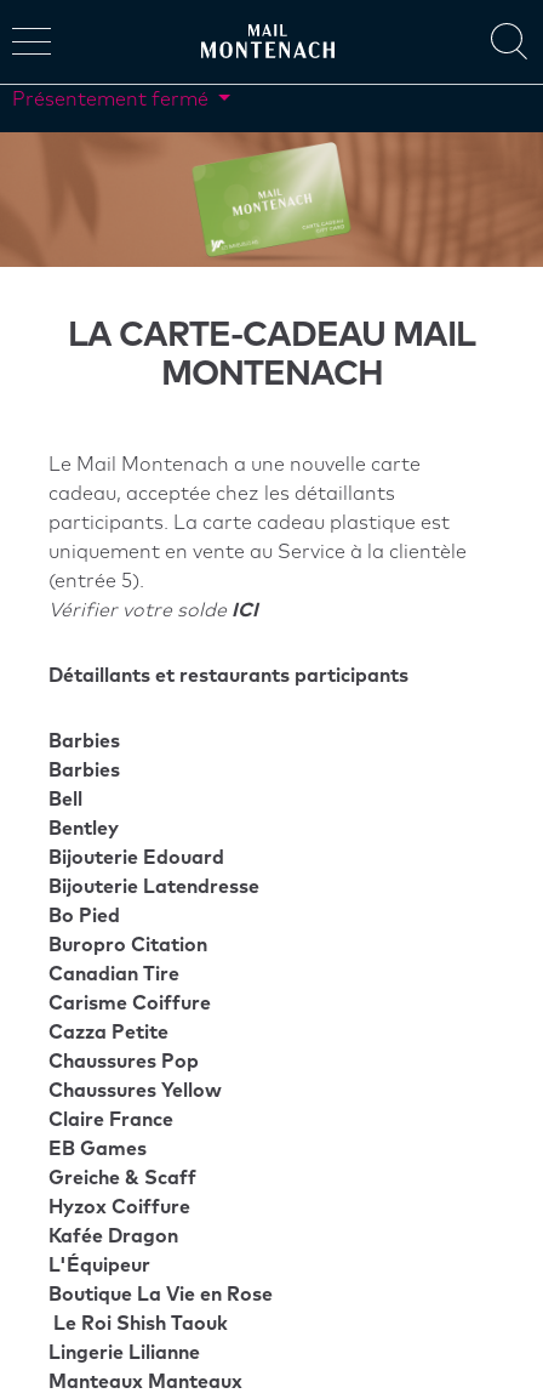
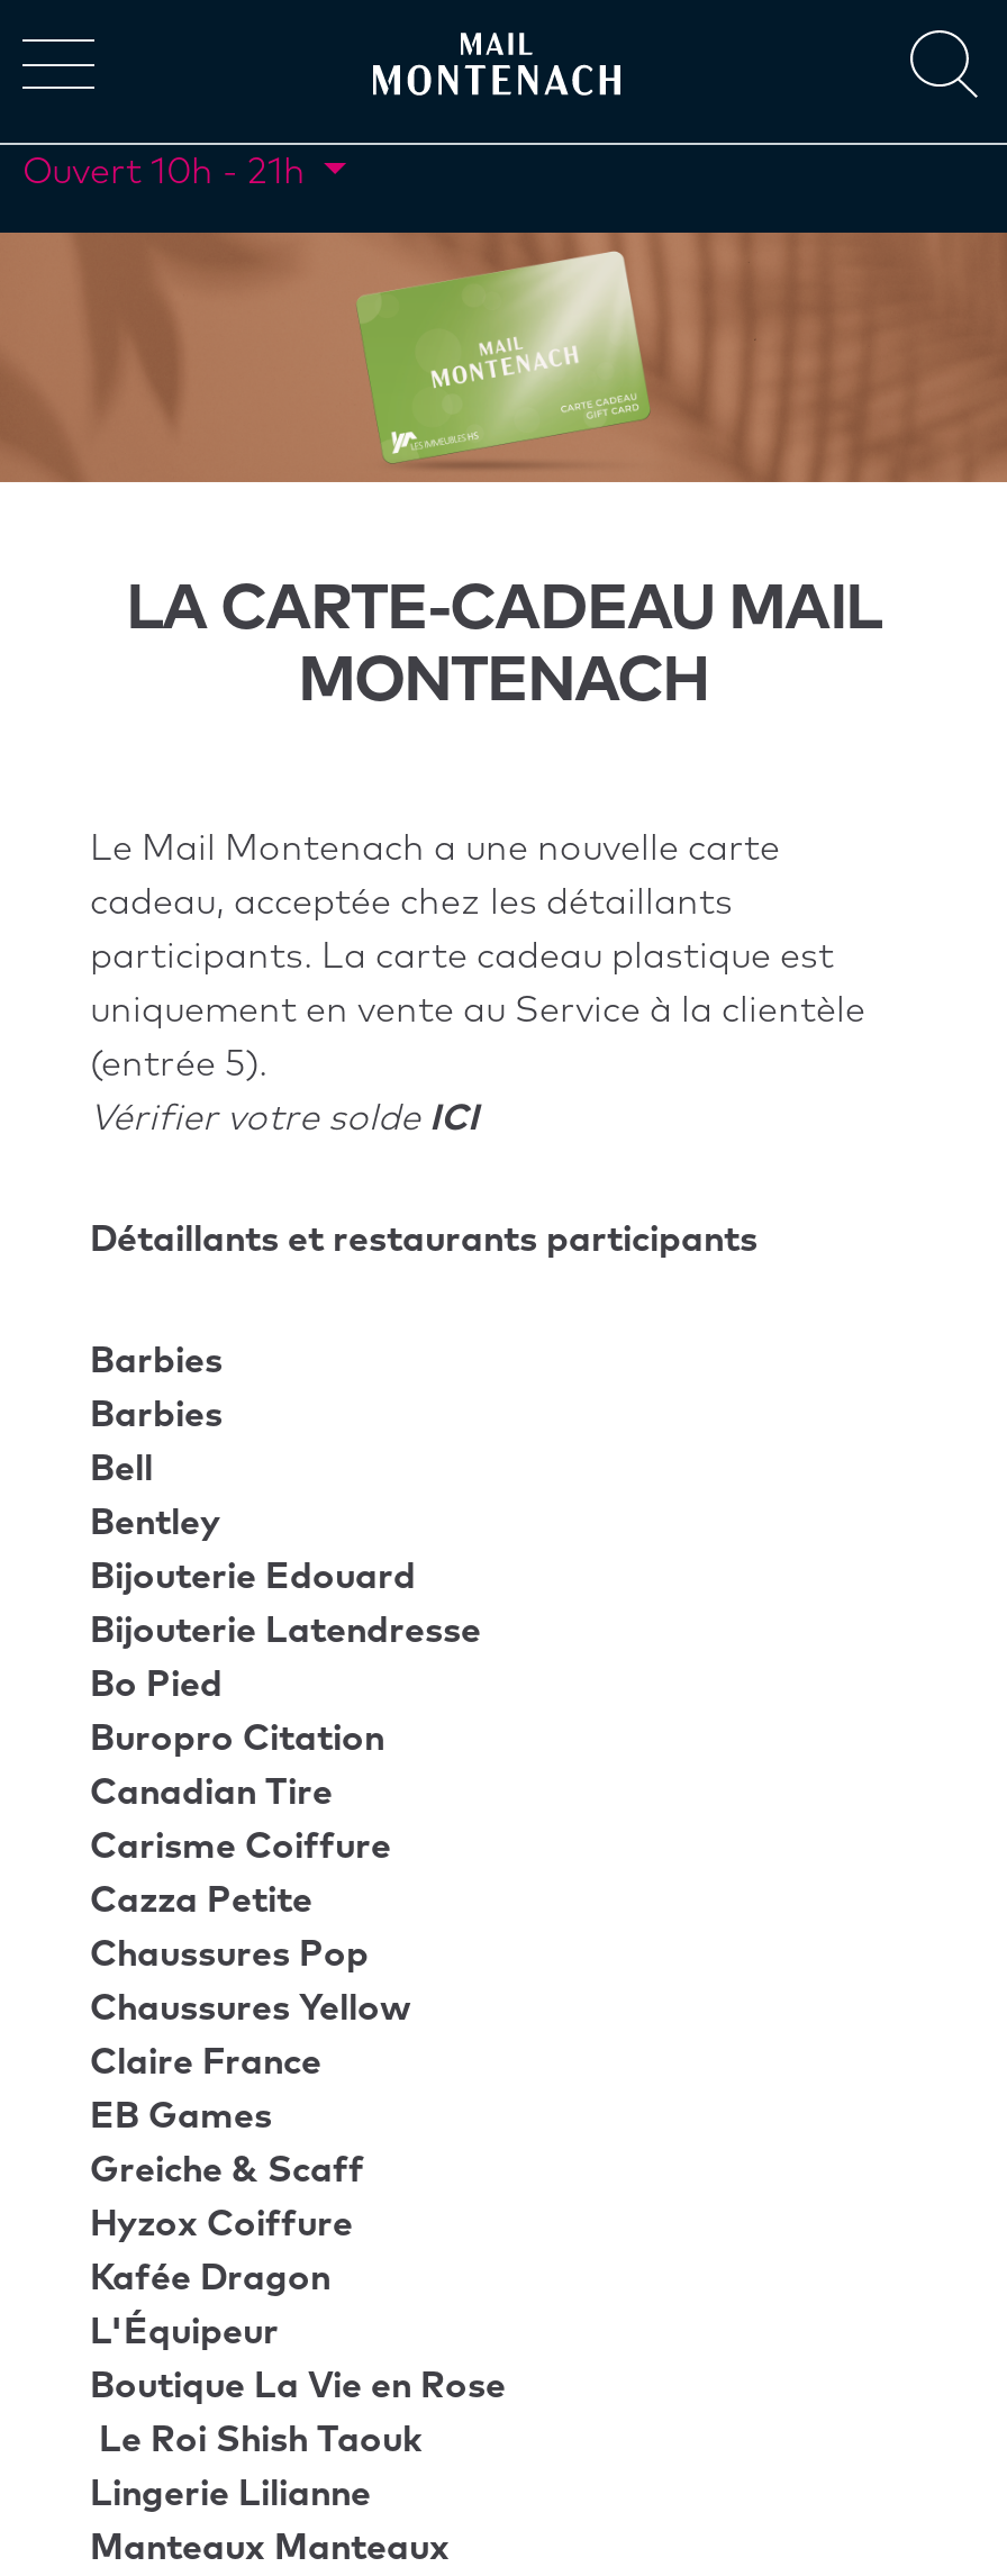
[12,90,213,109] Présentement fermé -> [22,154,306,190] Ouvert 10h - 21h

